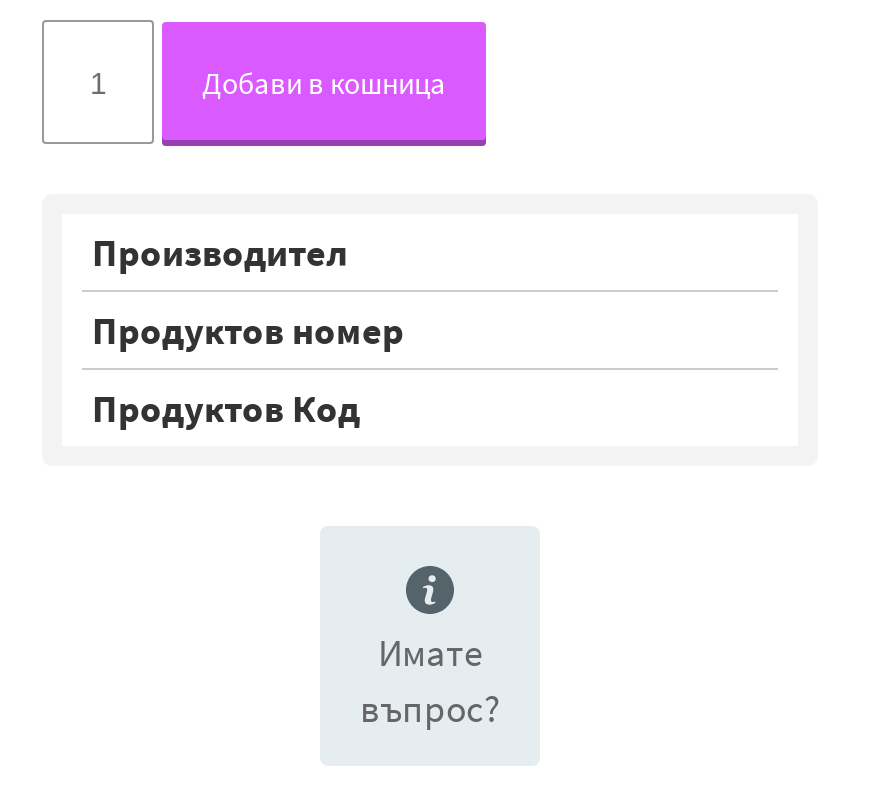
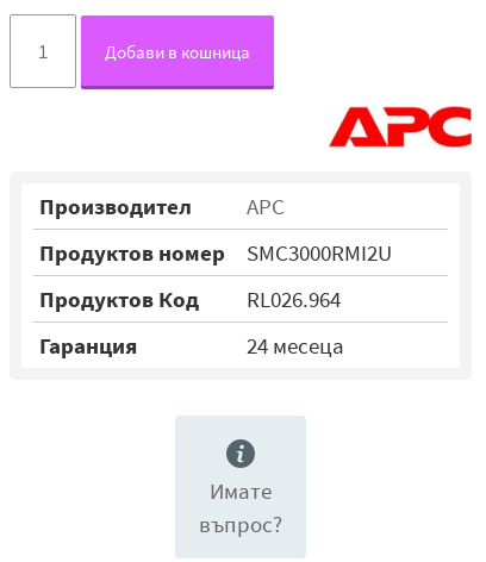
none -> [329,105,473,149] [image]
none -> [247,191,285,220] APC
none -> [247,238,392,266] SMC3000RMI2U
none -> [39,284,344,359] RL026.964 | Гаранция | 24 месеца

